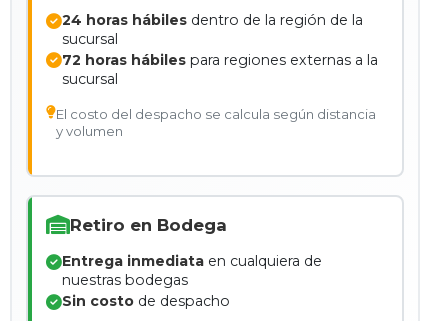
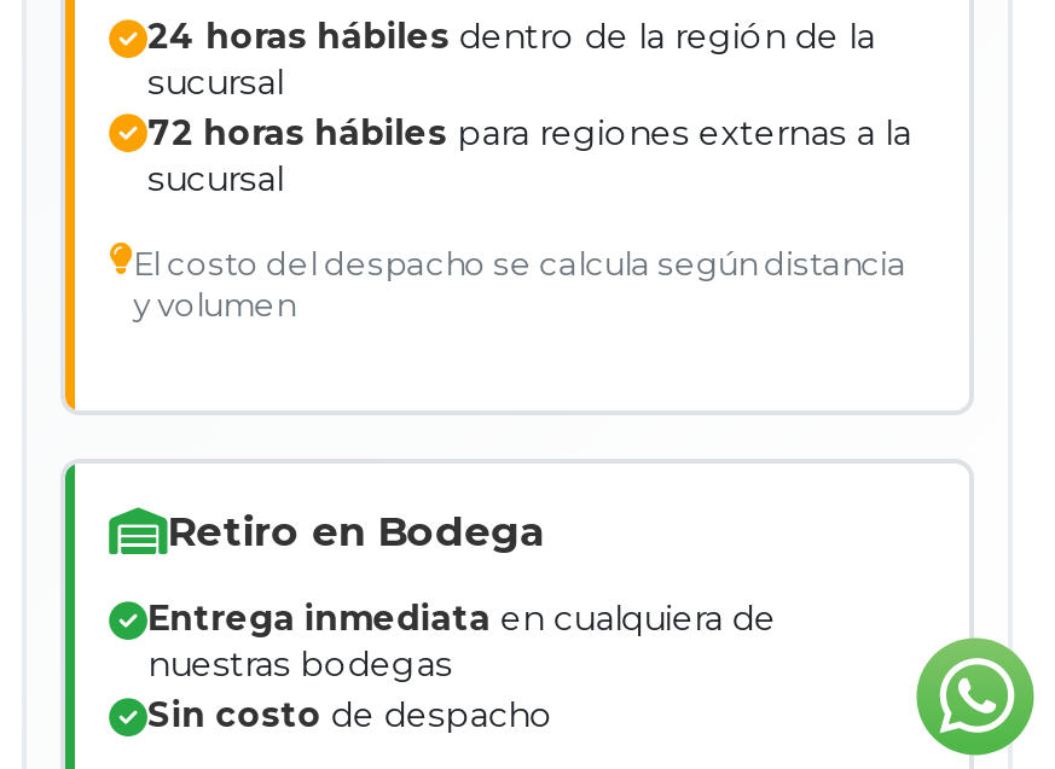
none -> [914,635,1037,758] [image]

